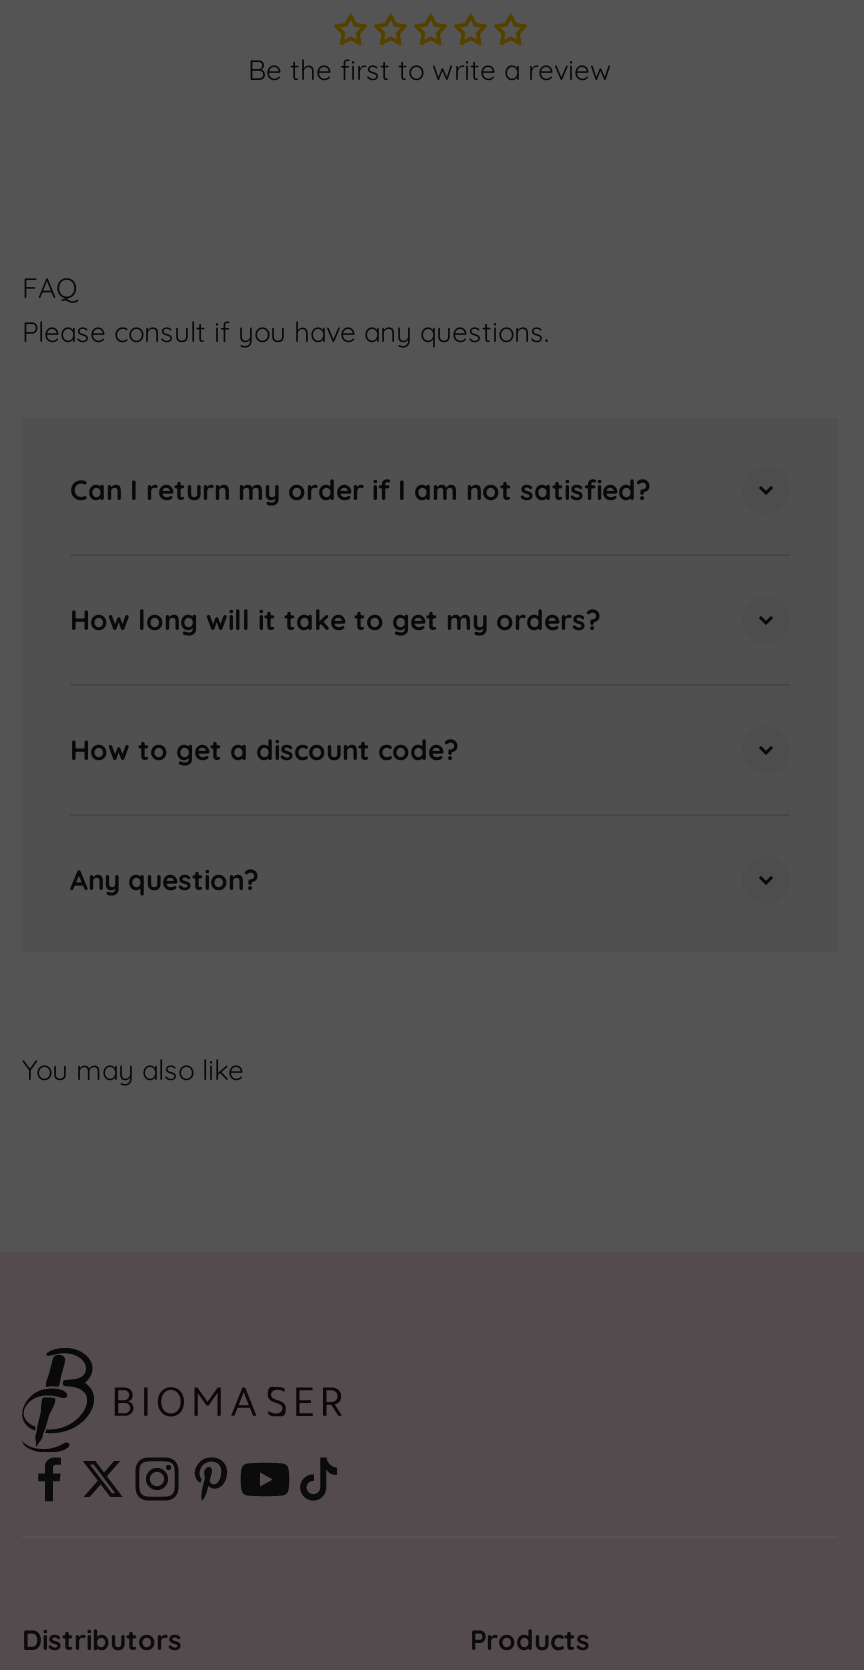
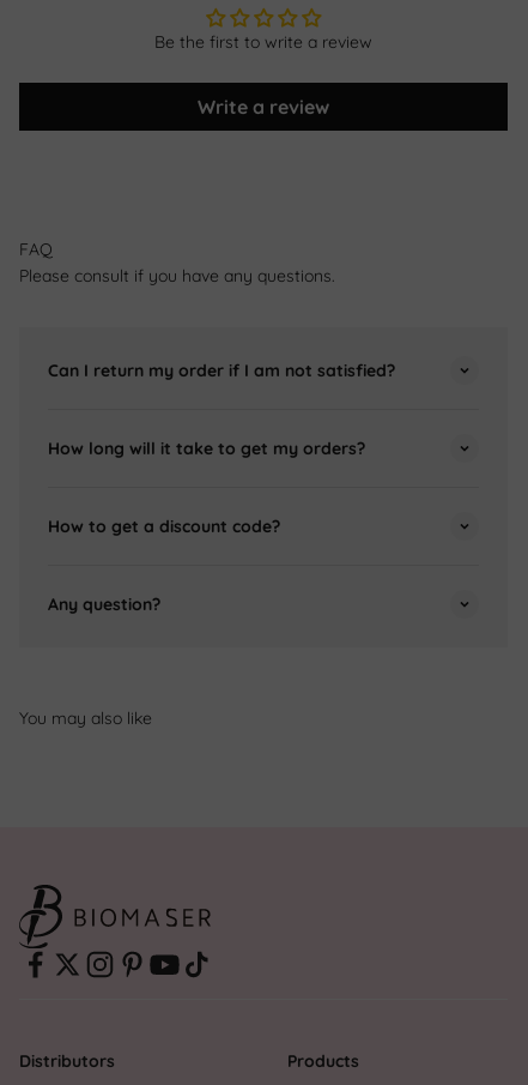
none -> [198,95,329,119] Write a review

